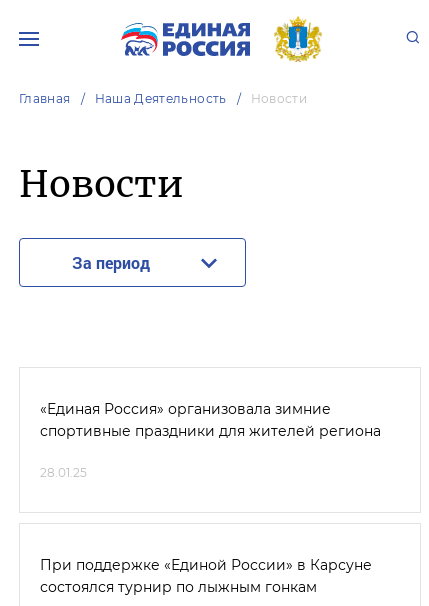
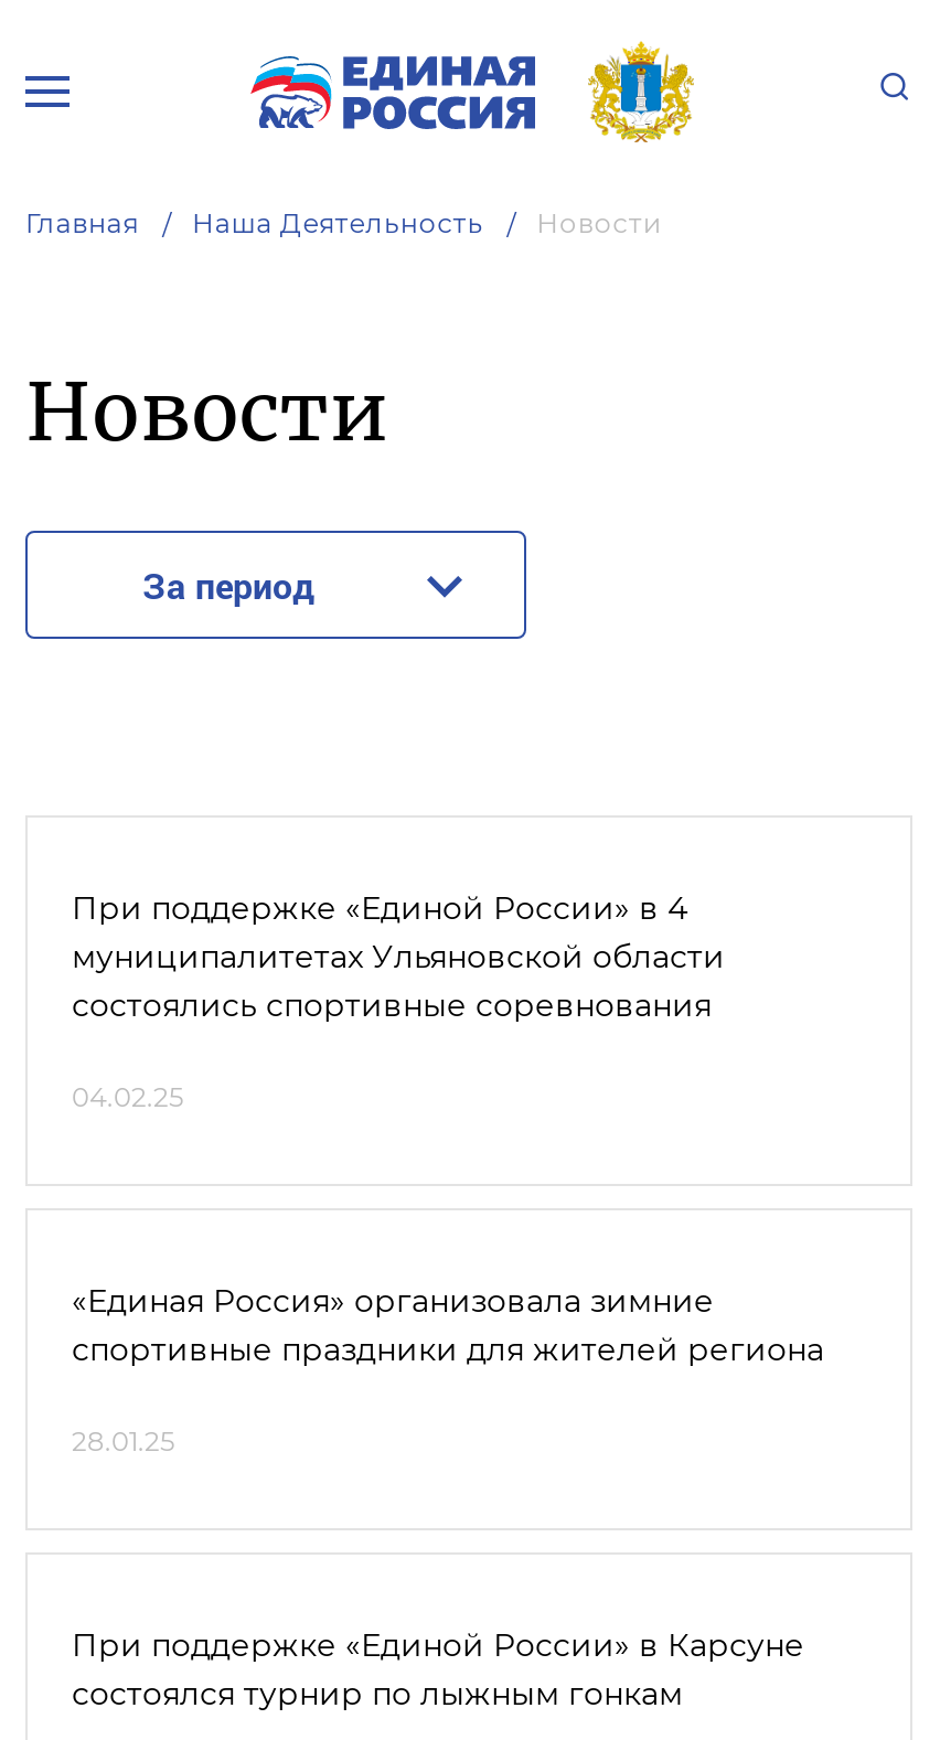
none -> [72,888,725,1113] При поддержке «Единой России» в 4 | муниципалитетах Ульяновской области | состоялись спортивные соревнования | 04.02.25

